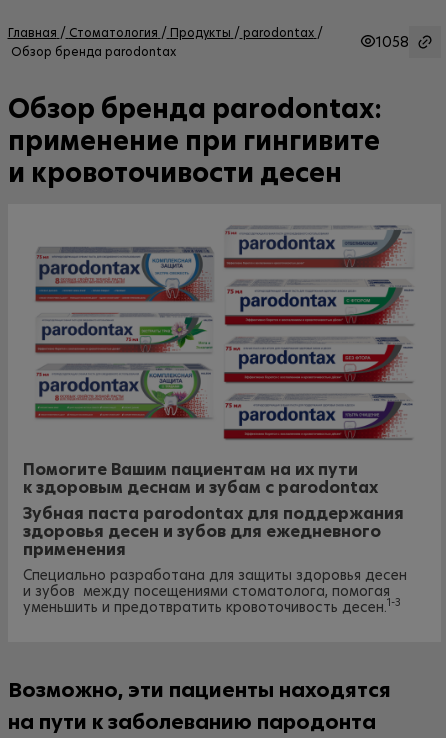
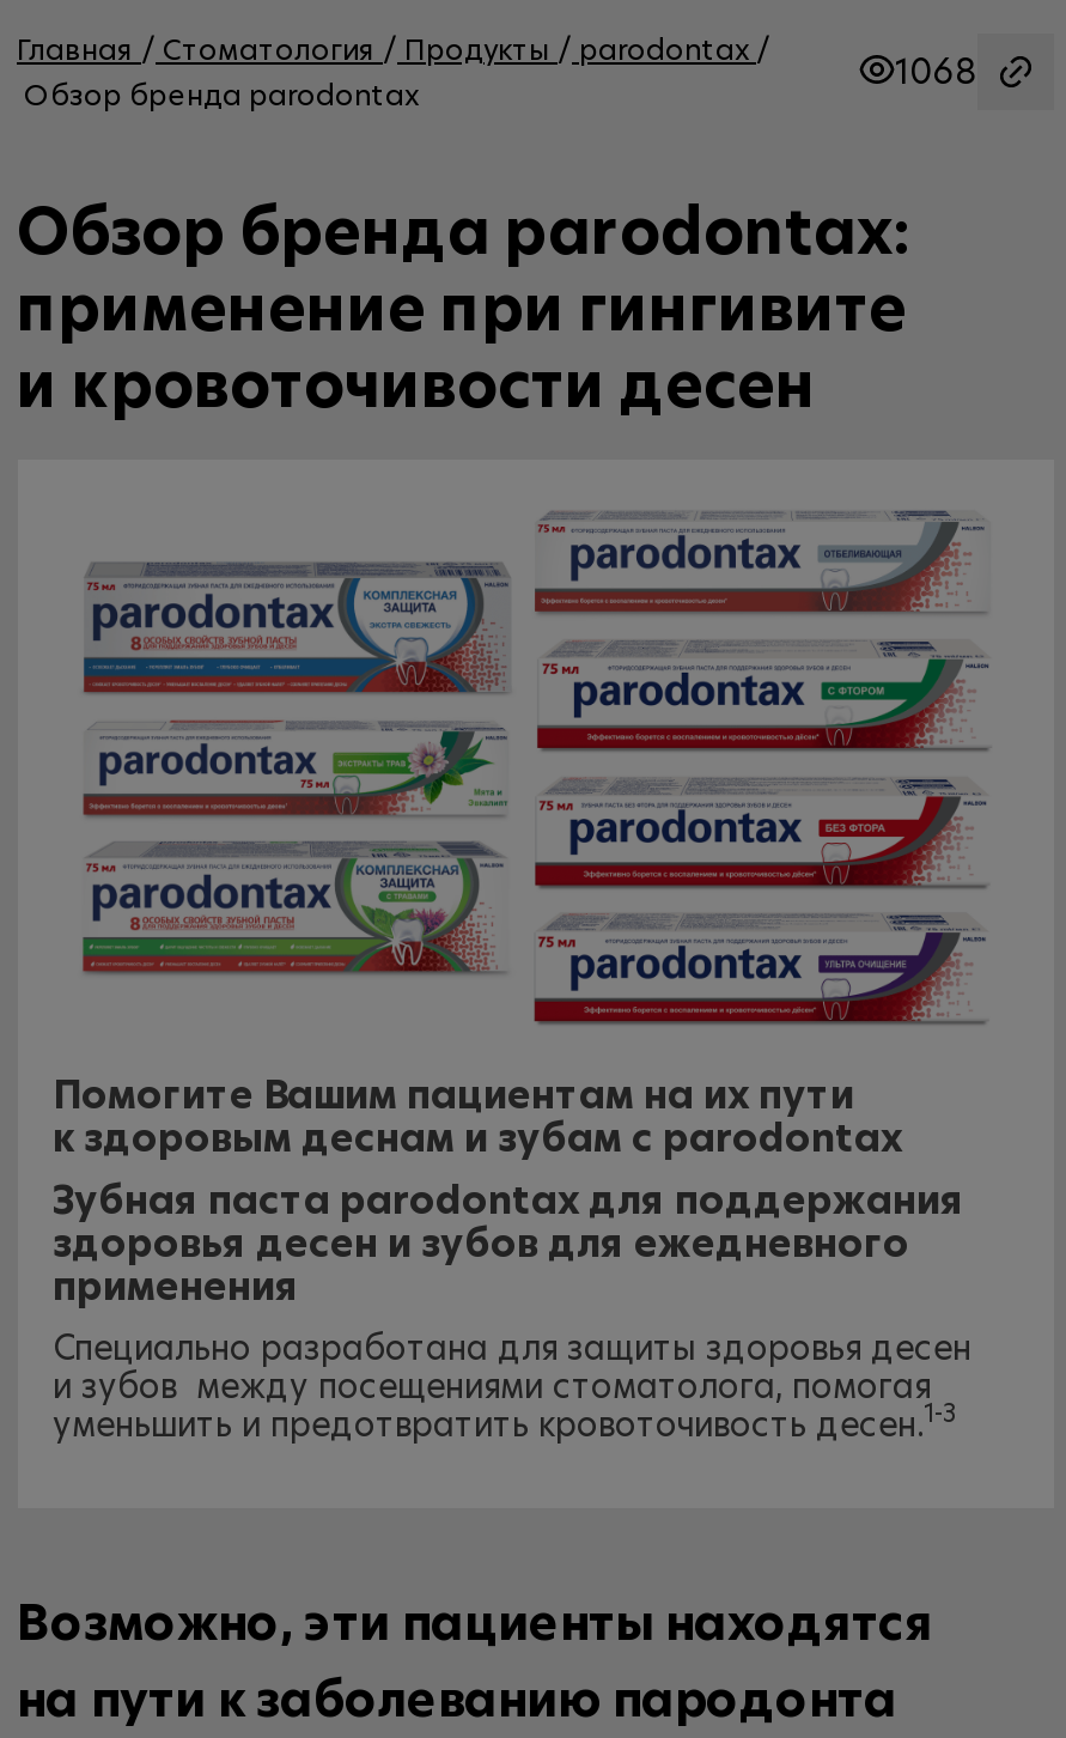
[375,31,408,51] 1058 -> [895,47,976,95] 1068

